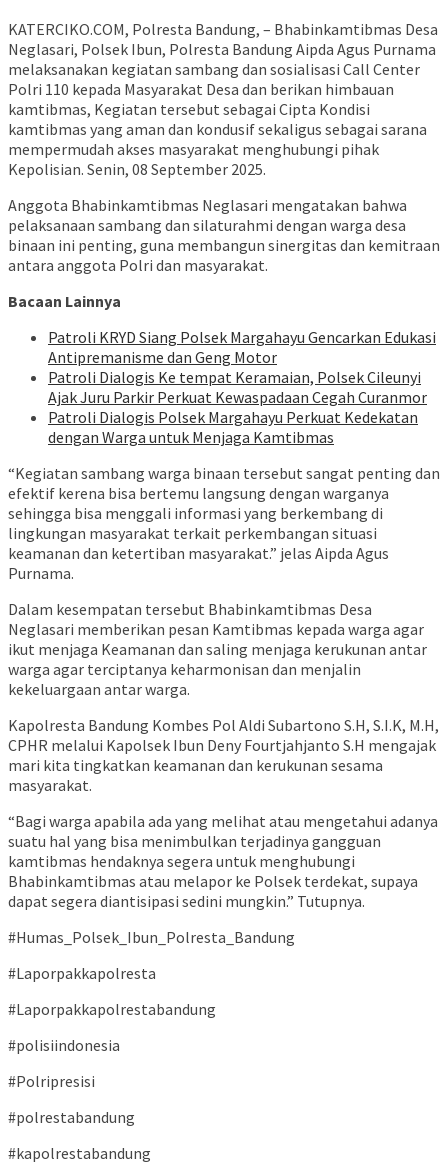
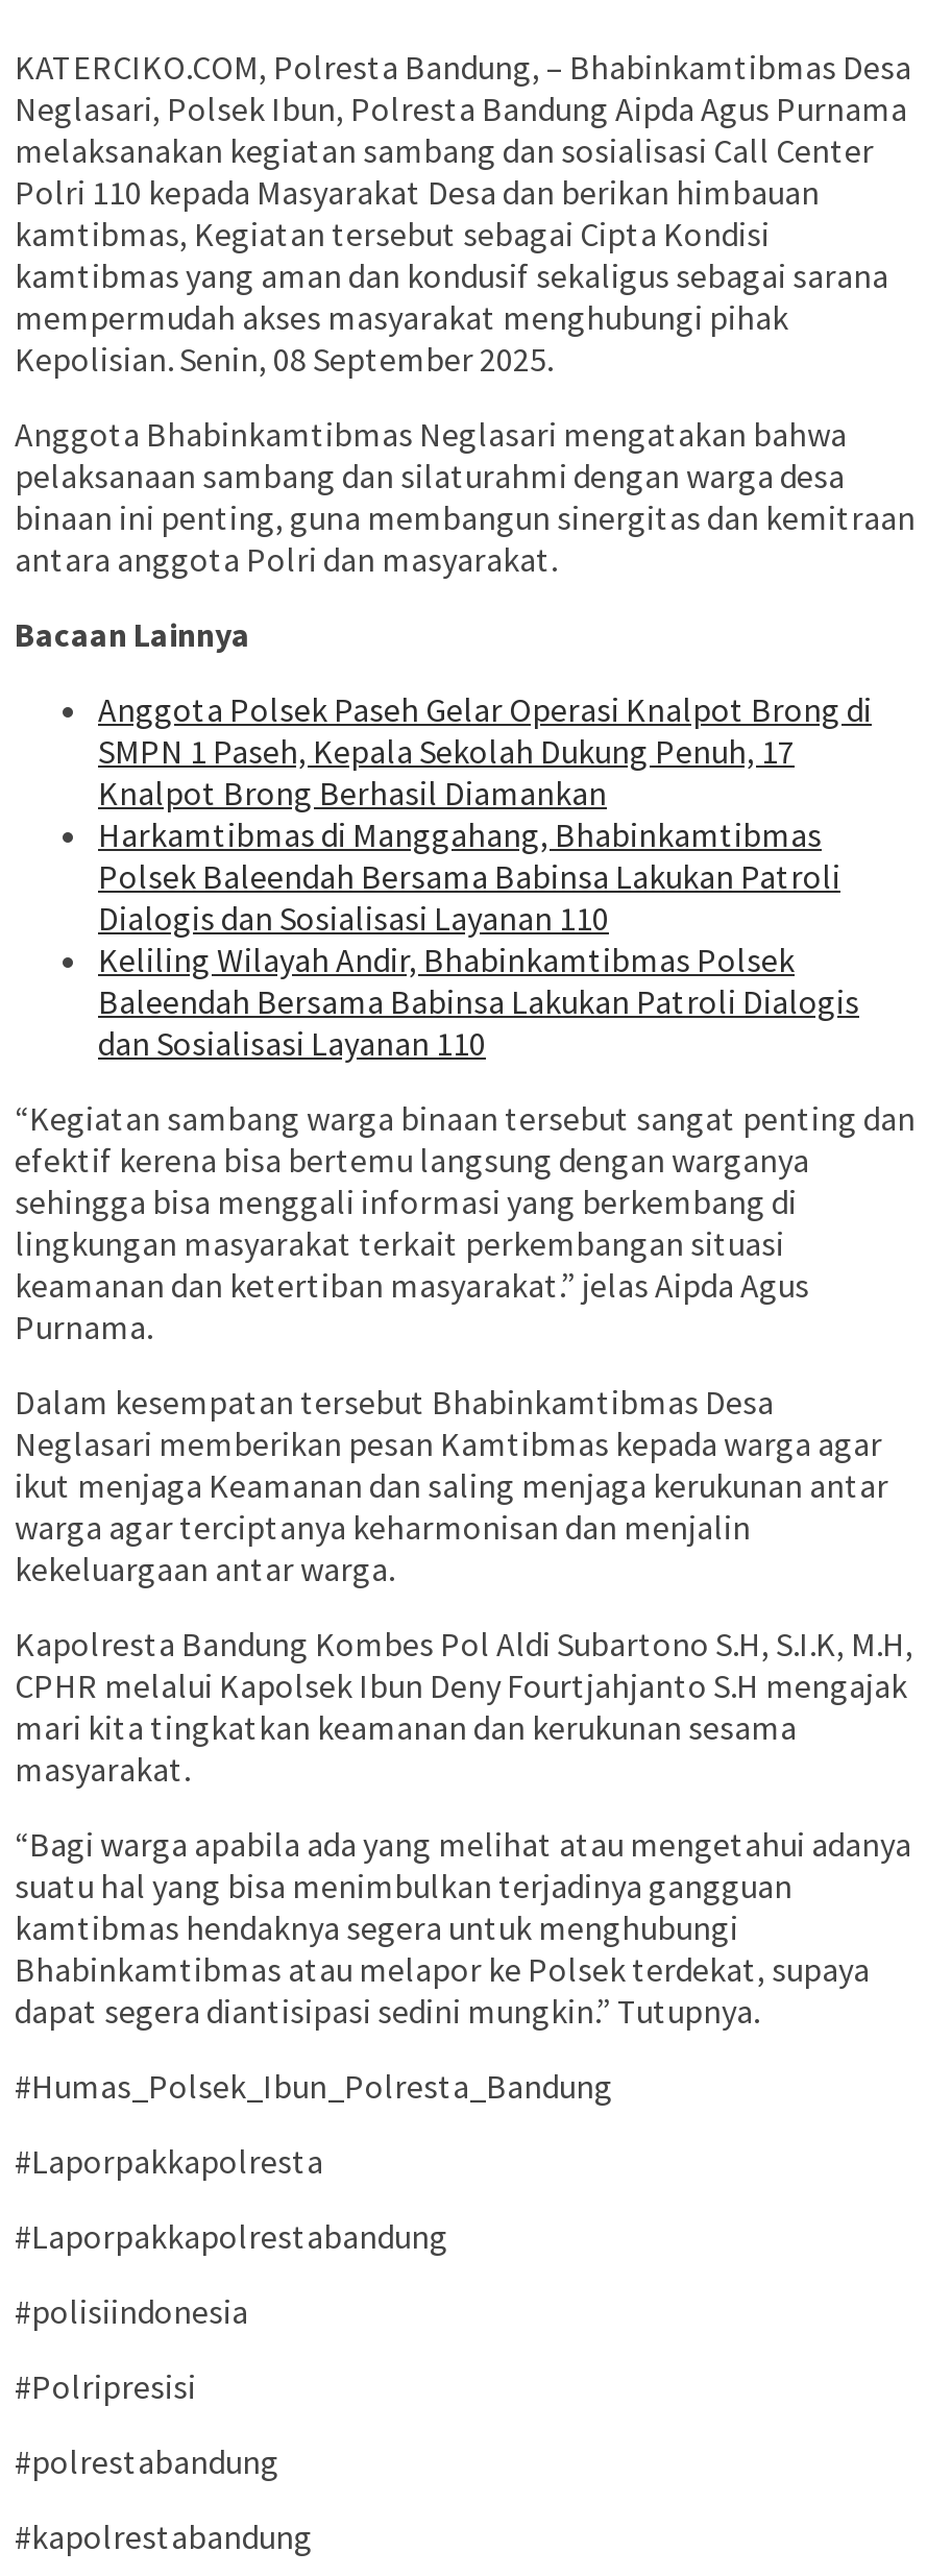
[48,327,436,447] Patroli KRYD Siang Polsek Margahayu Gencarkan Edukasi | Antipremanisme dan Geng Motor | Patroli Dialogis Ke tempat Keramaian, Polsek Cileunyi | Ajak Juru Parkir Perkuat Kewaspadaan Cegah Curanmor | Patroli Dialogis Polsek Margahayu Perkuat Kedekatan | dengan Warga untuk Menjaga Kamtibmas -> [98,689,872,1064] Anggota Polsek Paseh Gelar Operasi Knalpot Brong di | SMPN 1 Paseh, Kepala Sekolah Dukung Penuh, 17 | Knalpot Brong Berhasil Diamankan | Harkamtibmas di Manggahang, Bhabinkamtibmas | Polsek Baleendah Bersama Babinsa Lakukan Patroli | Dialogis dan Sosialisasi Layanan 110 | Keliling Wilayah Andir, Bhabinkamtibmas Polsek | Baleendah Bersama Babinsa Lakukan Patroli Dialogis | dan Sosialisasi Layanan 110

